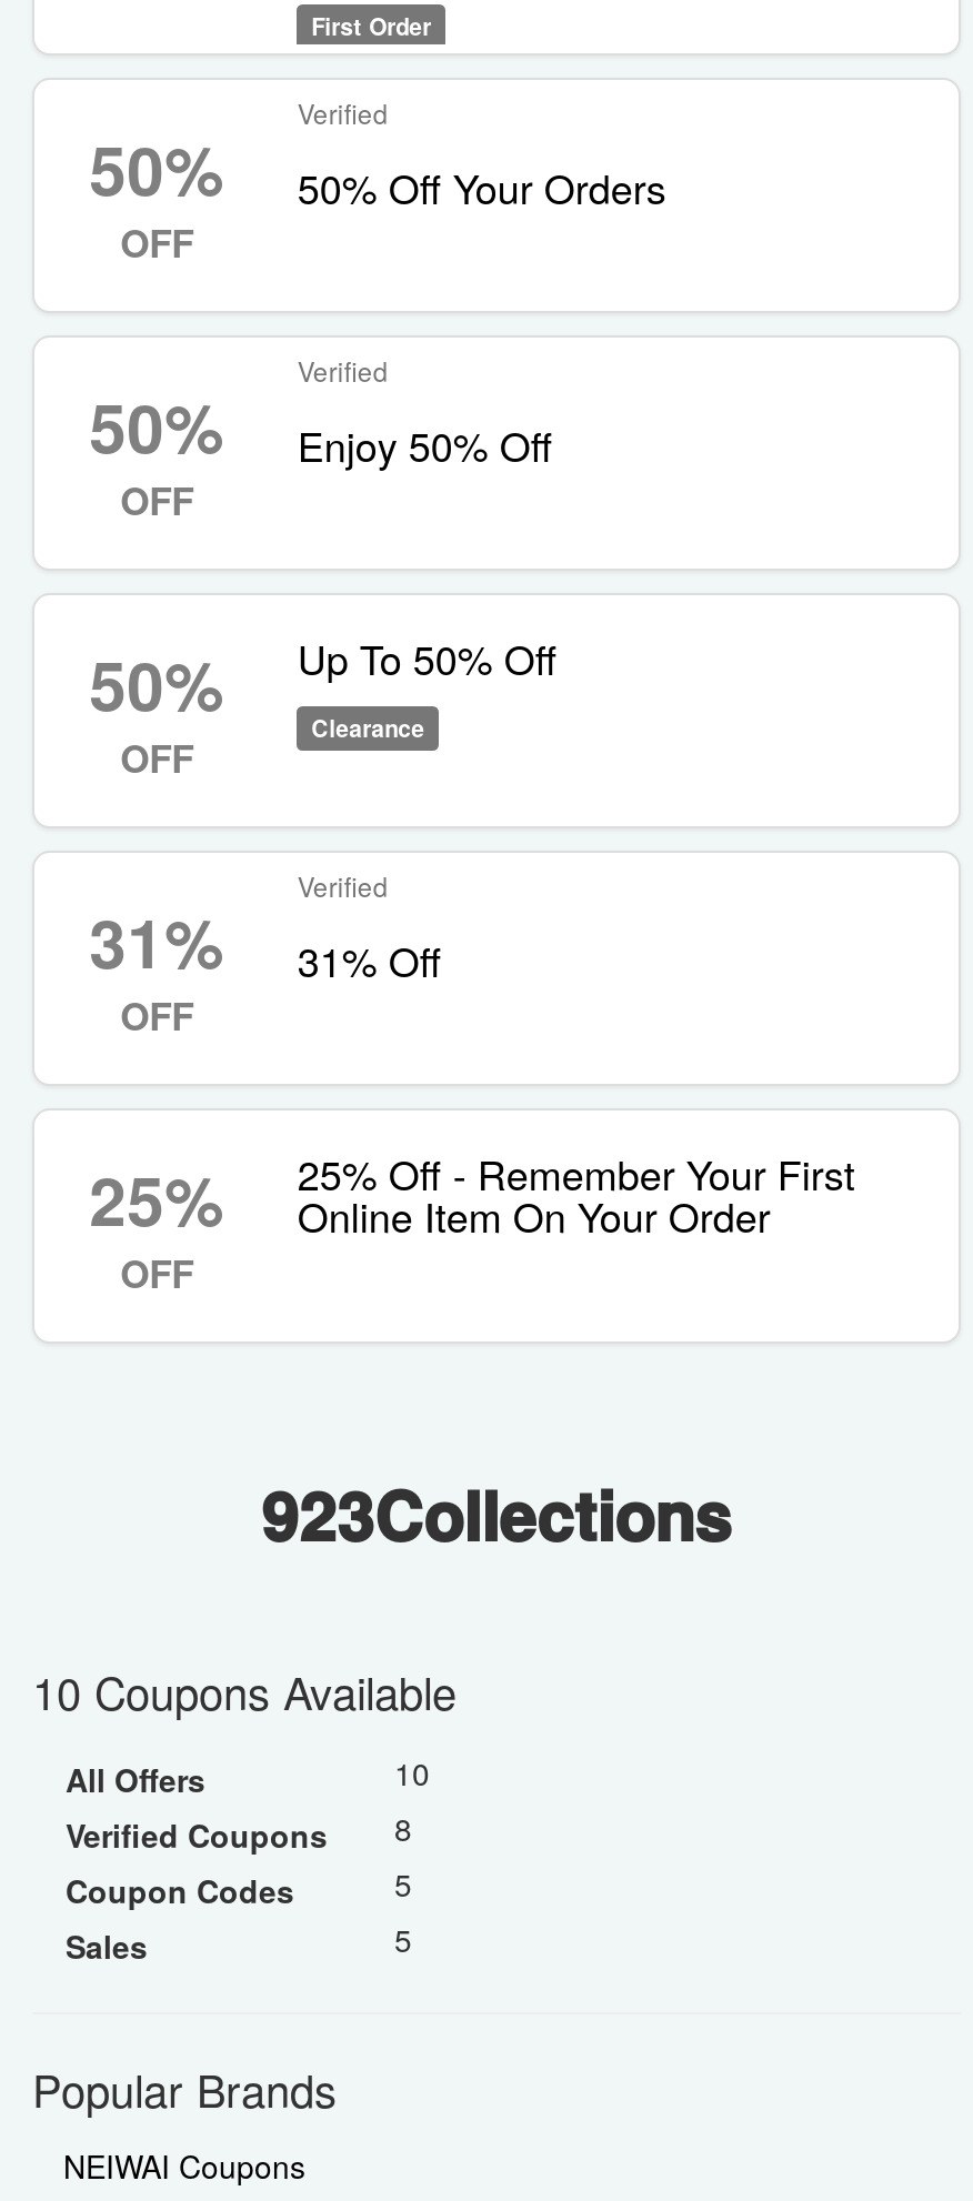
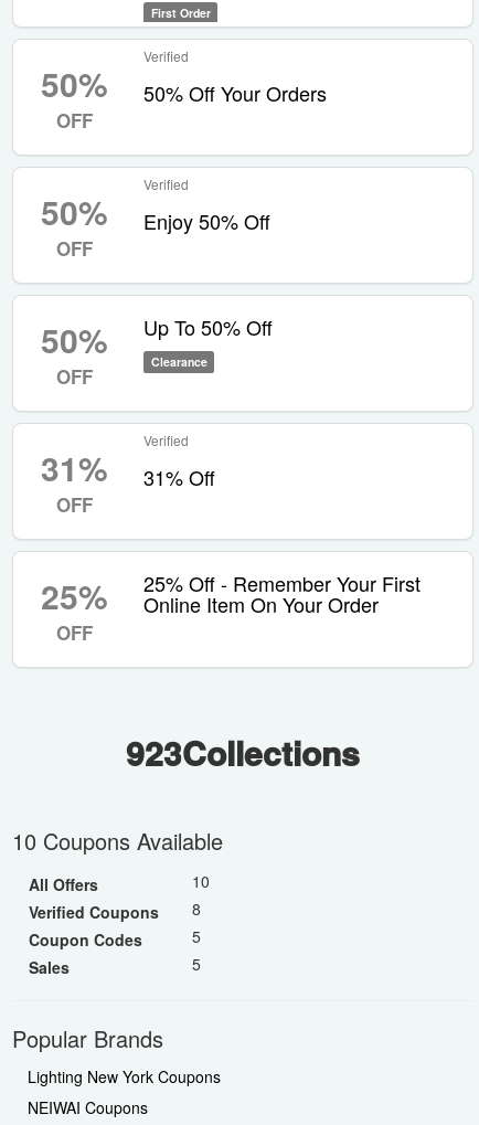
none -> [28,1065,221,1087] Lighting New York Coupons

